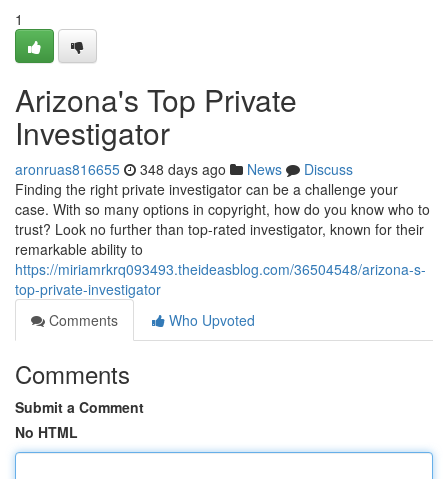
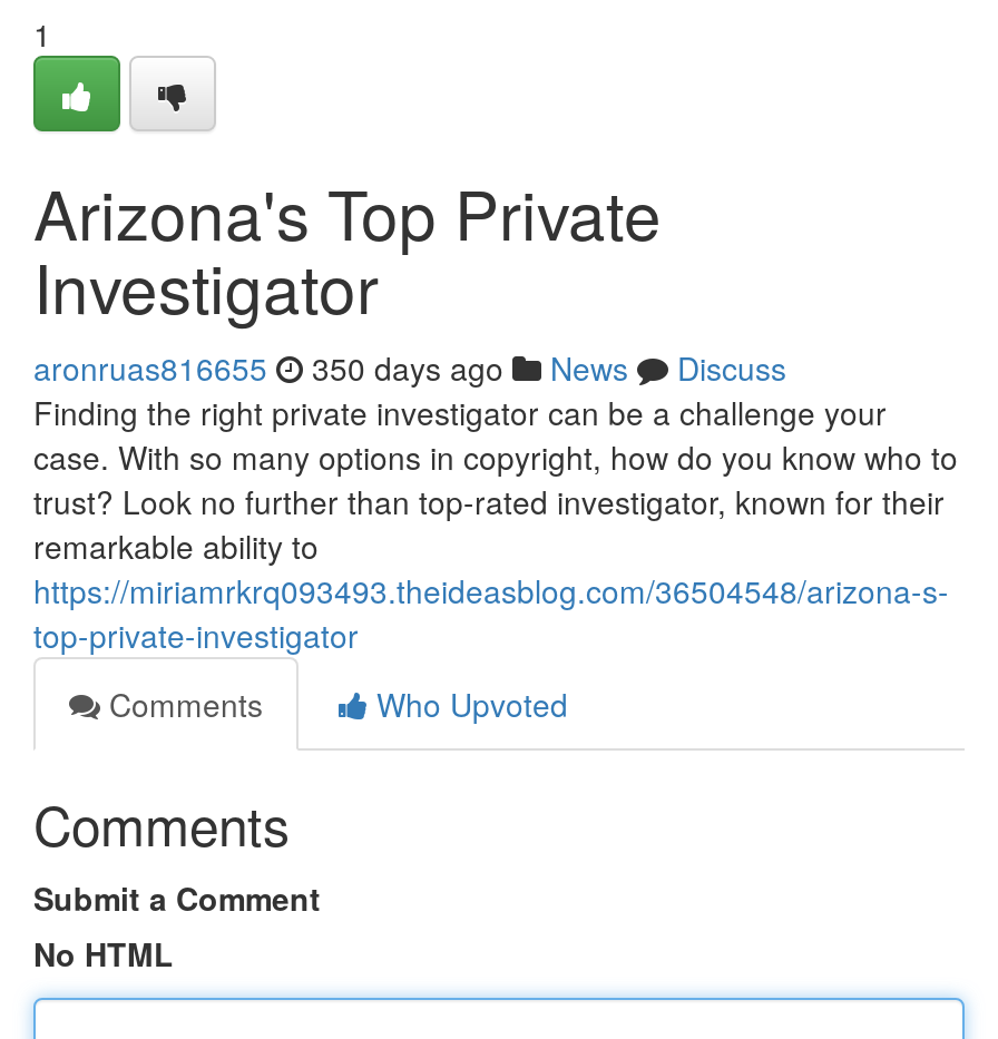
[15,159,353,179] aronruas816655 348 days ago News Discuss -> [33,345,786,390] aronruas816655 350 days ago News Discuss

